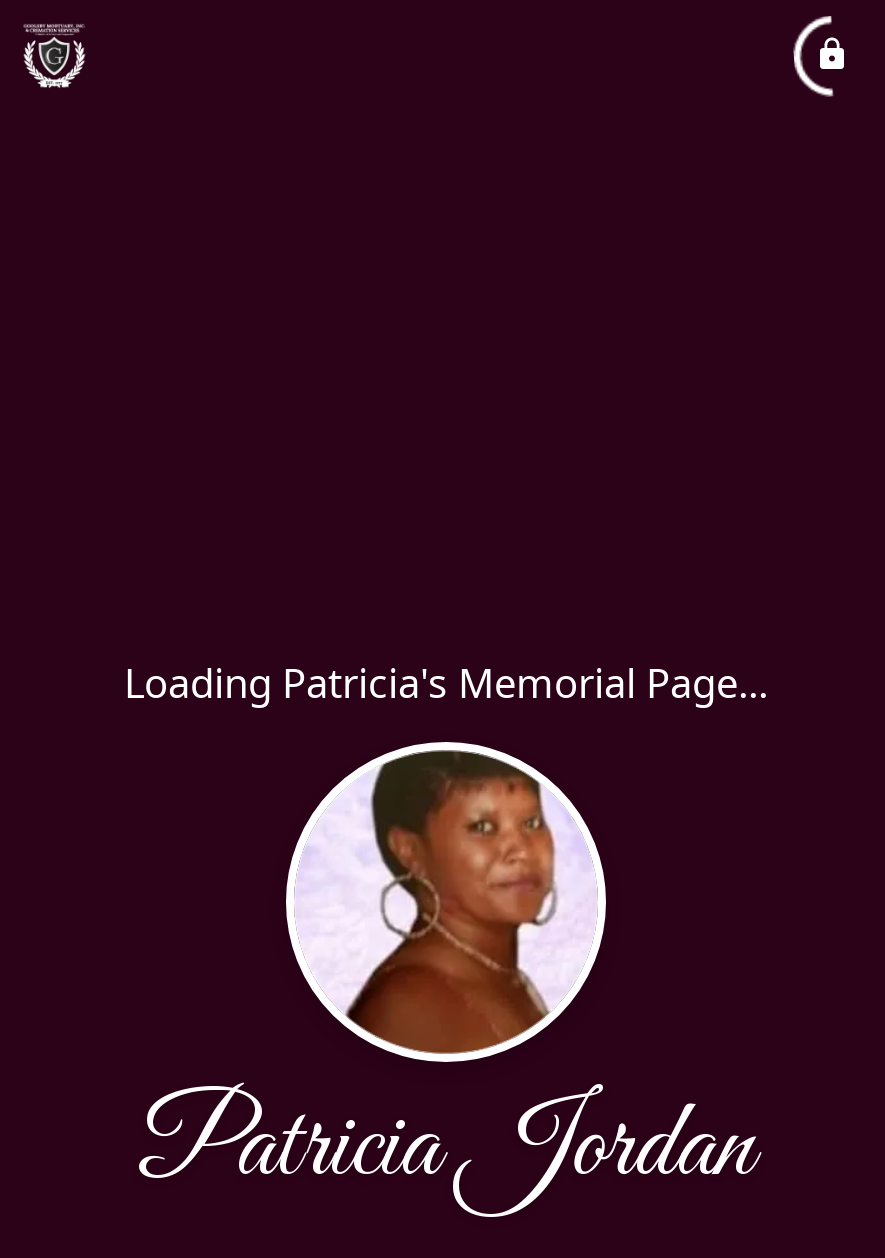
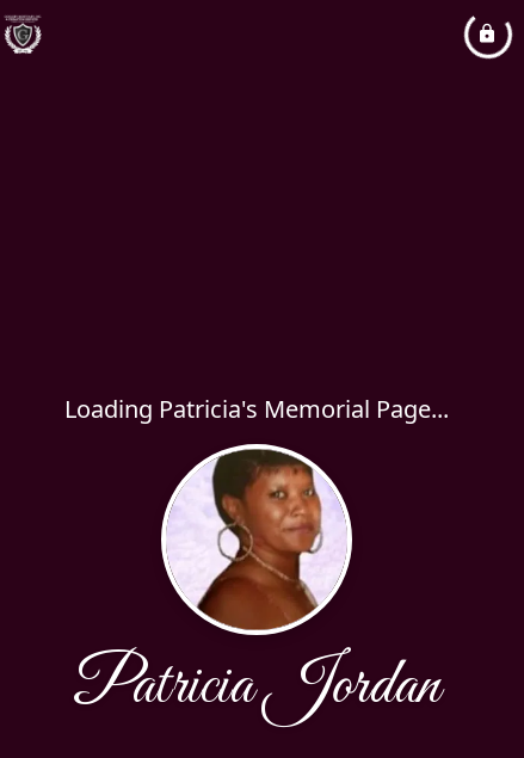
[810,14,874,96] [image] -> [475,11,513,60] [image]

